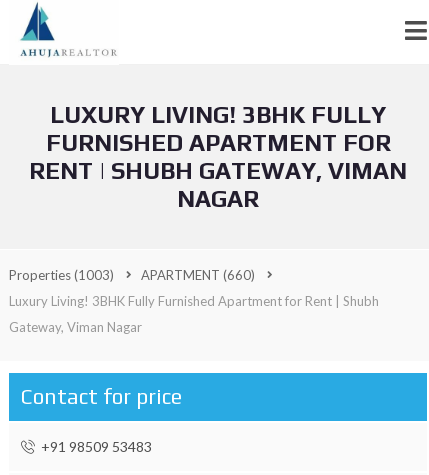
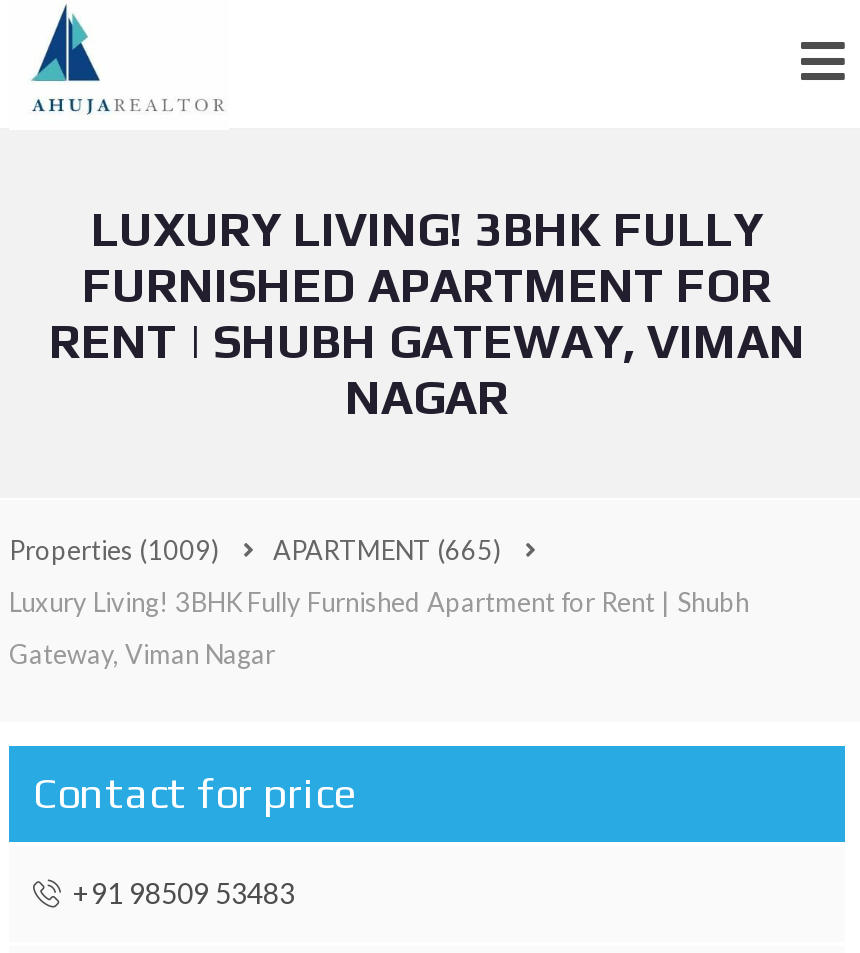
[9,267,114,283] Properties (1003) -> [9,534,219,566] Properties (1009)
[141,267,255,283] APARTMENT (660) -> [273,534,501,566] APARTMENT (665)

